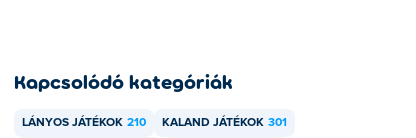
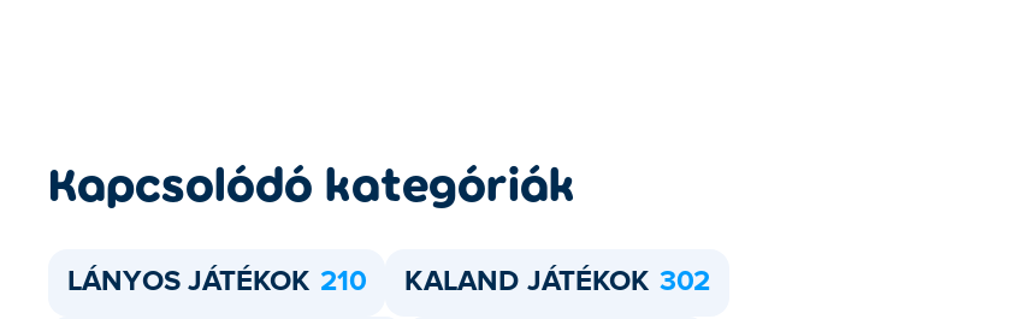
[162,117,287,129] KALAND JÁTÉKOK 301 -> [404,268,710,297] KALAND JÁTÉKOK 302

